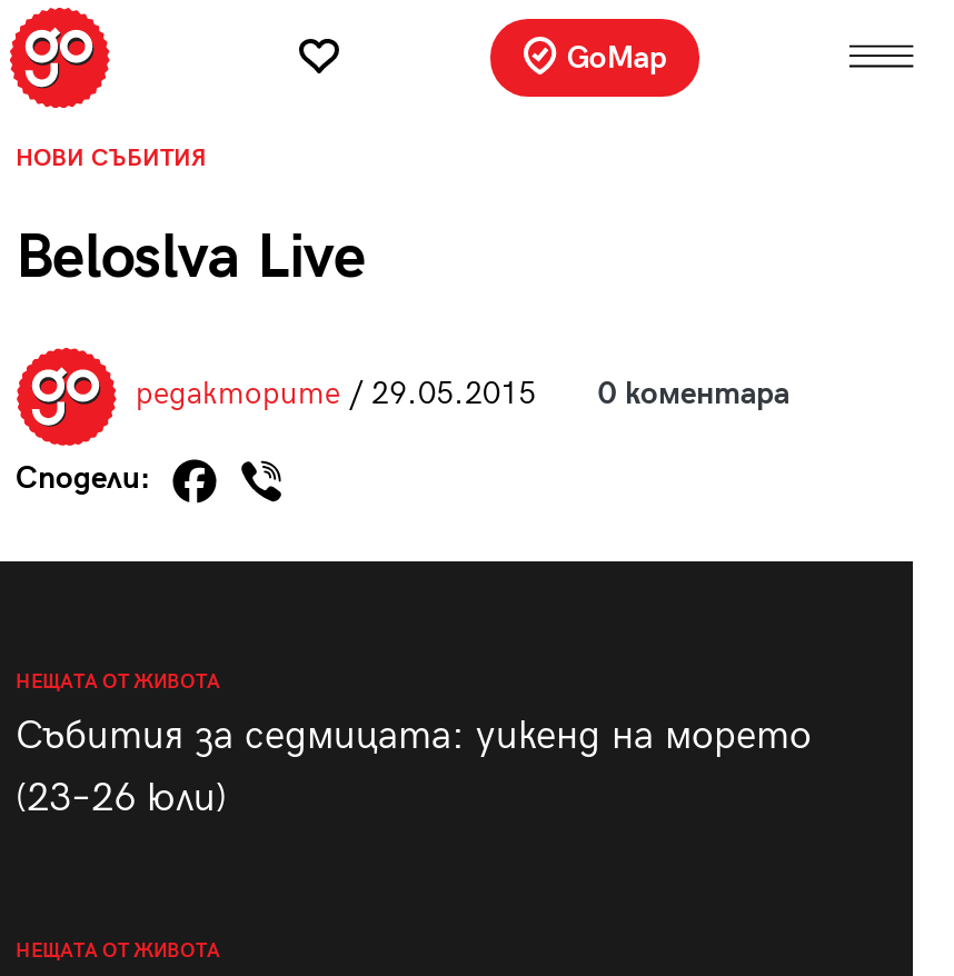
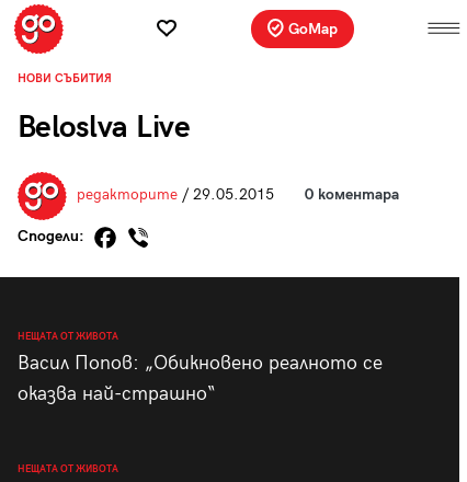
[16,713,812,822] Събития за седмицата: уикенд на морето | (23–26 юли) -> [17,352,382,405] Васил Попов: „Обикновено реалното се | оказва най-страшно“

